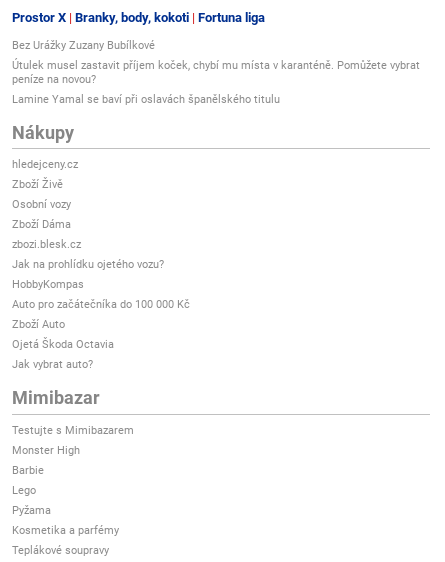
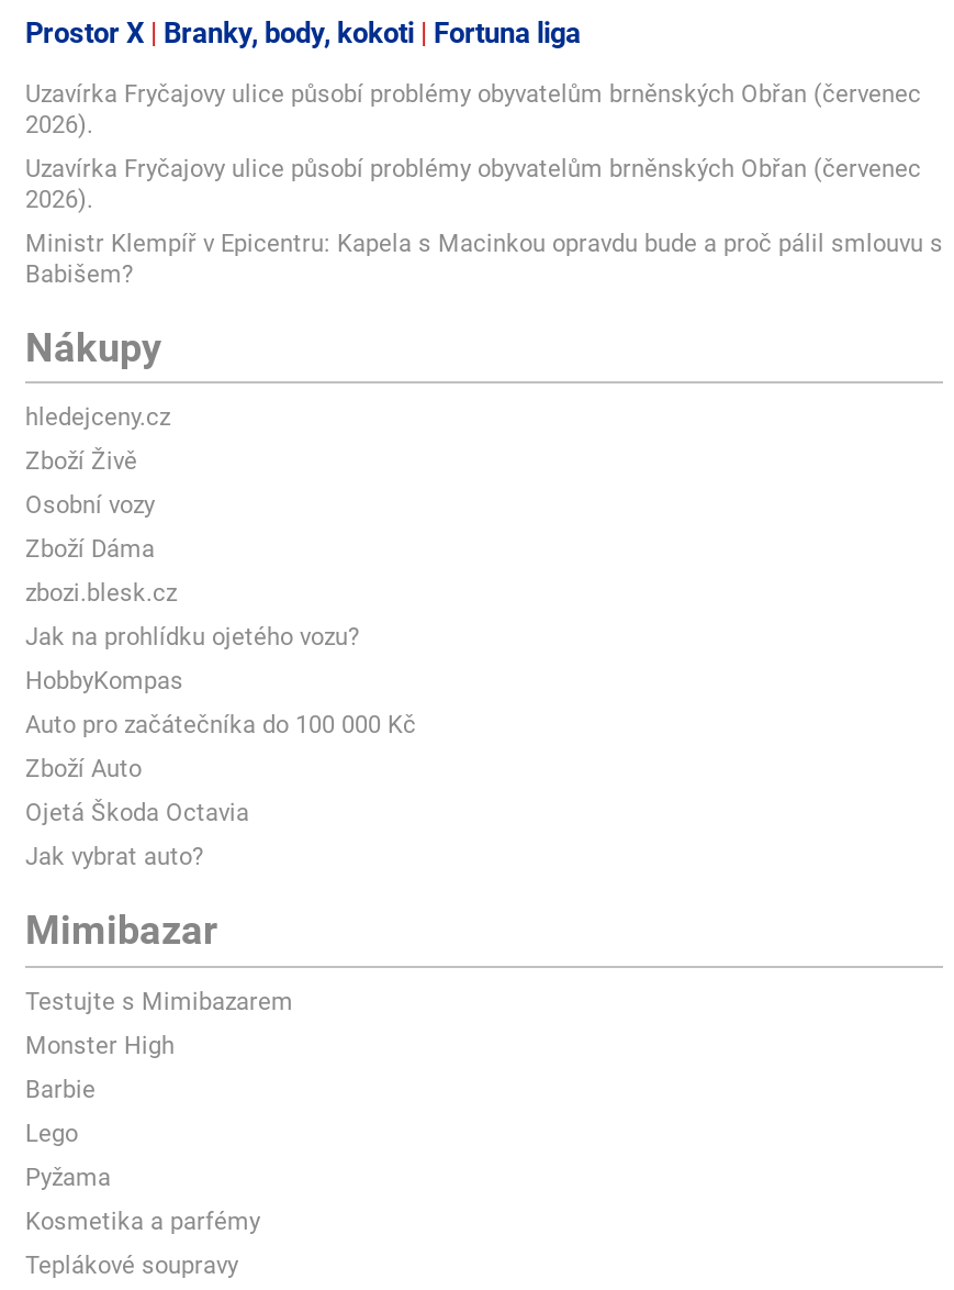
[12,39,155,52] Bez Urážky Zuzany Bubílkové -> [25,80,921,139] Uzavírka Fryčajovy ulice působí problémy obyvatelům brněnských Obřan (červenec | 2026).
[12,59,420,86] Útulek musel zastavit příjem koček, chybí mu místa v karanténě. Pomůžete vybrat | peníze na novou? -> [25,154,921,214] Uzavírka Fryčajovy ulice působí problémy obyvatelům brněnských Obřan (červenec | 2026).
[12,93,280,106] Lamine Yamal se baví při oslavách španělského titulu -> [25,229,943,288] Ministr Klempíř v Epicentru: Kapela s Macinkou opravdu bude a proč pálil smlouvu s | Babišem?

